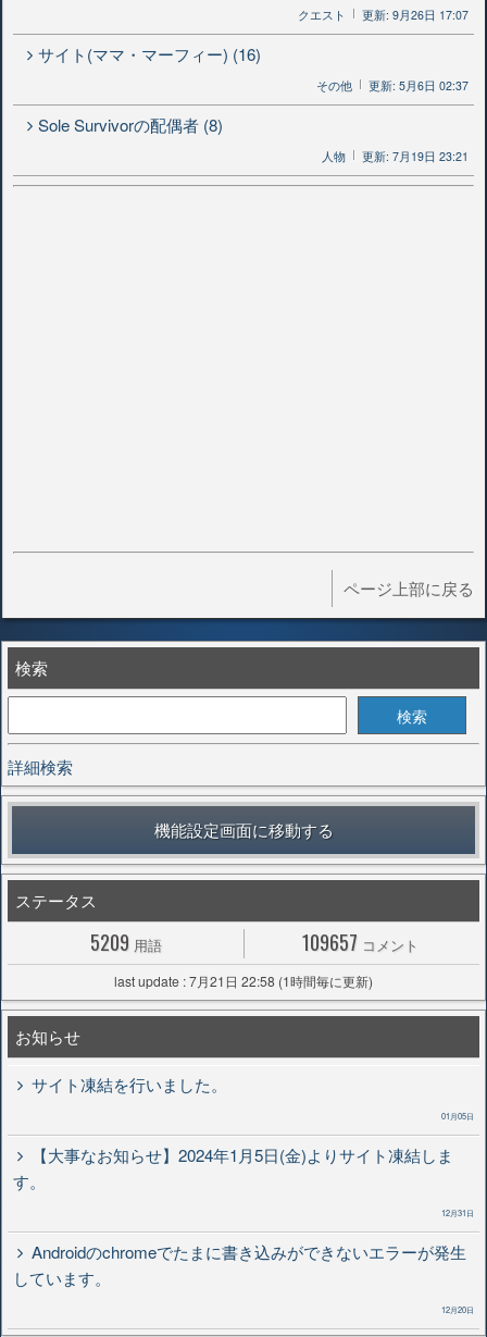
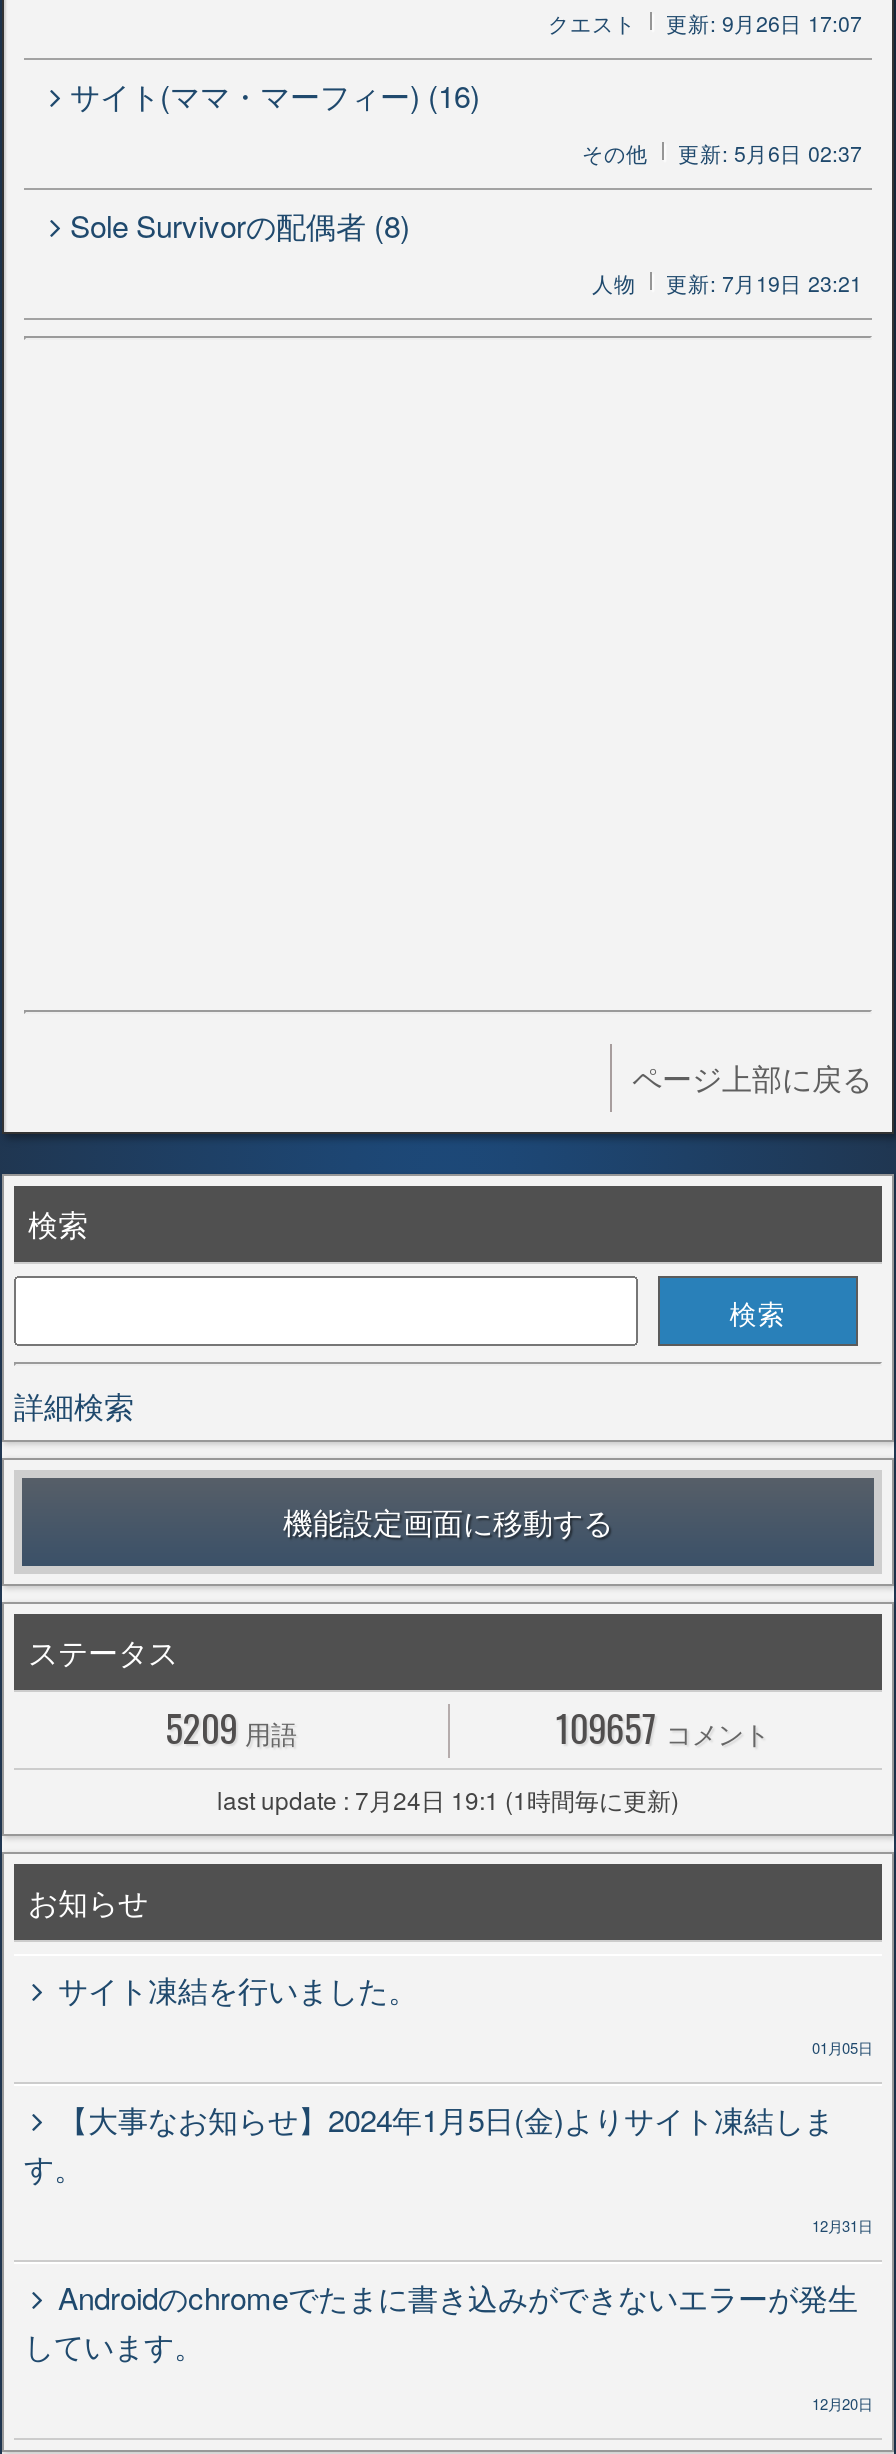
[114,971,373,989] last update : 7月21日 22:58 (1時間毎に更新) -> [217,1781,679,1815] last update : 7月24日 19:1 (1時間毎に更新)

